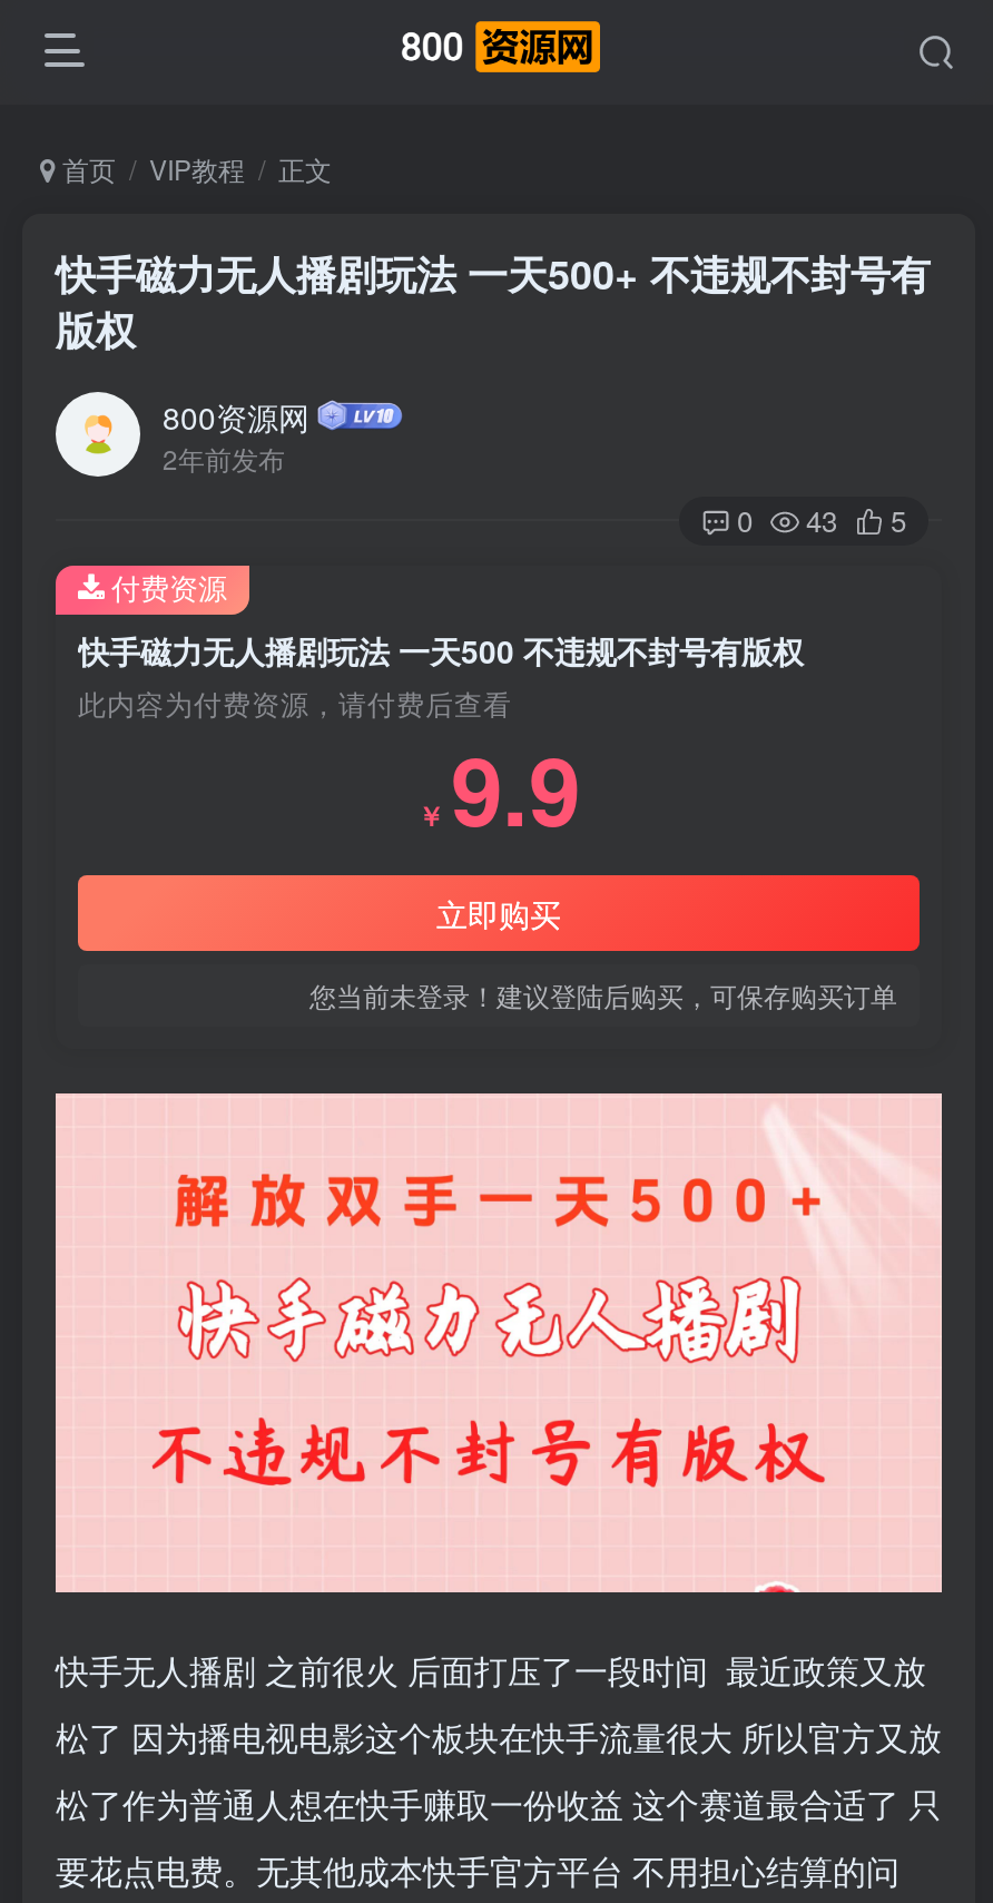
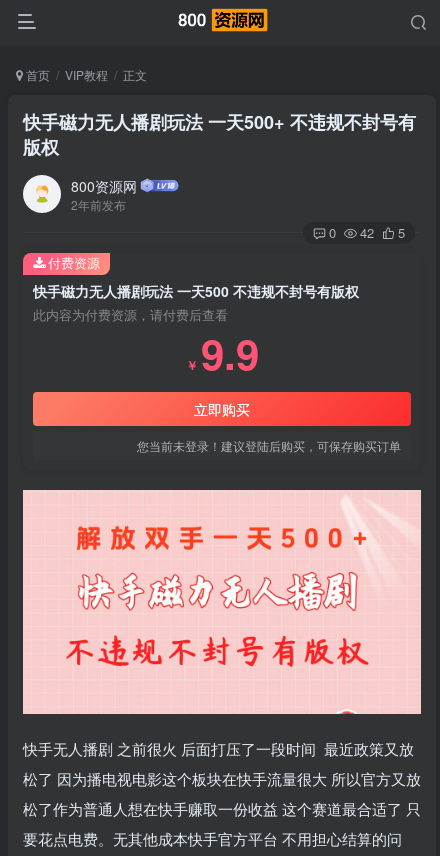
[737,499,906,541] 0 43 5 -> [329,223,405,242] 0 42 5

